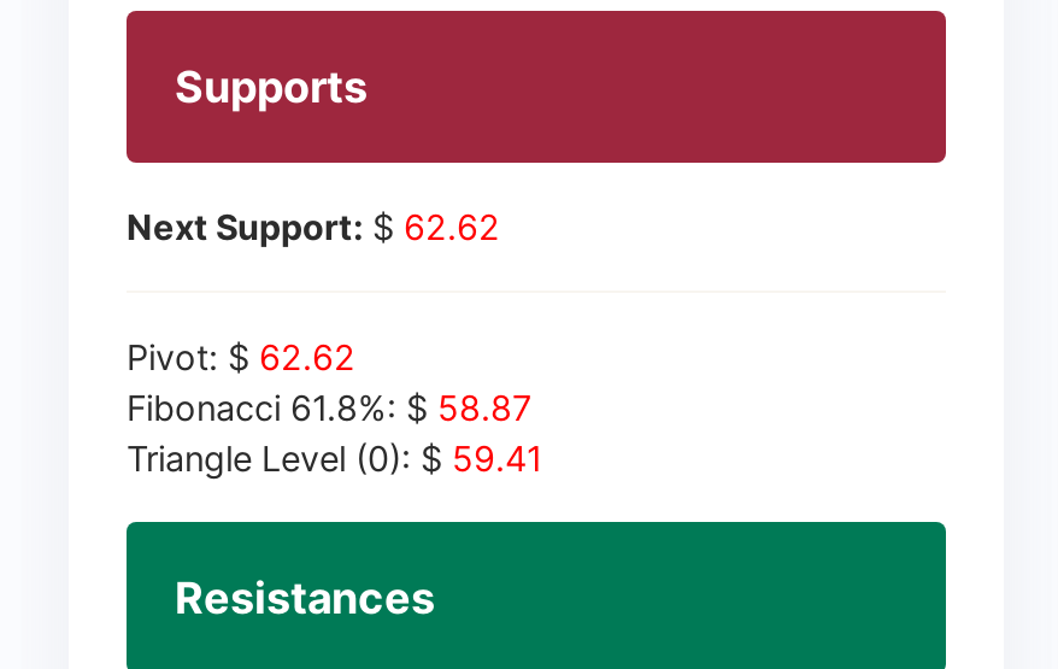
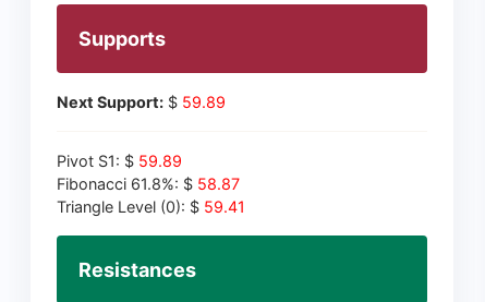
[127,206,500,247] Next Support: $62.62 -> [57,92,226,111] Next Support: $59.89
[127,336,355,377] Pivot: $62.62 -> [57,151,182,170] Pivot S1: $59.89

